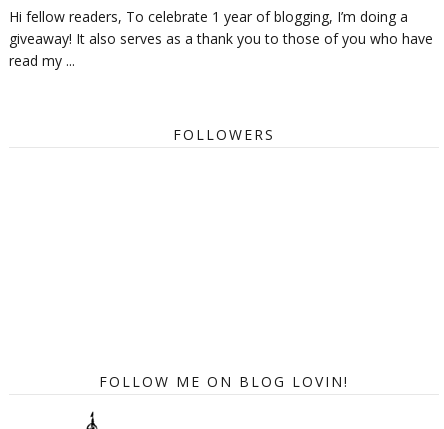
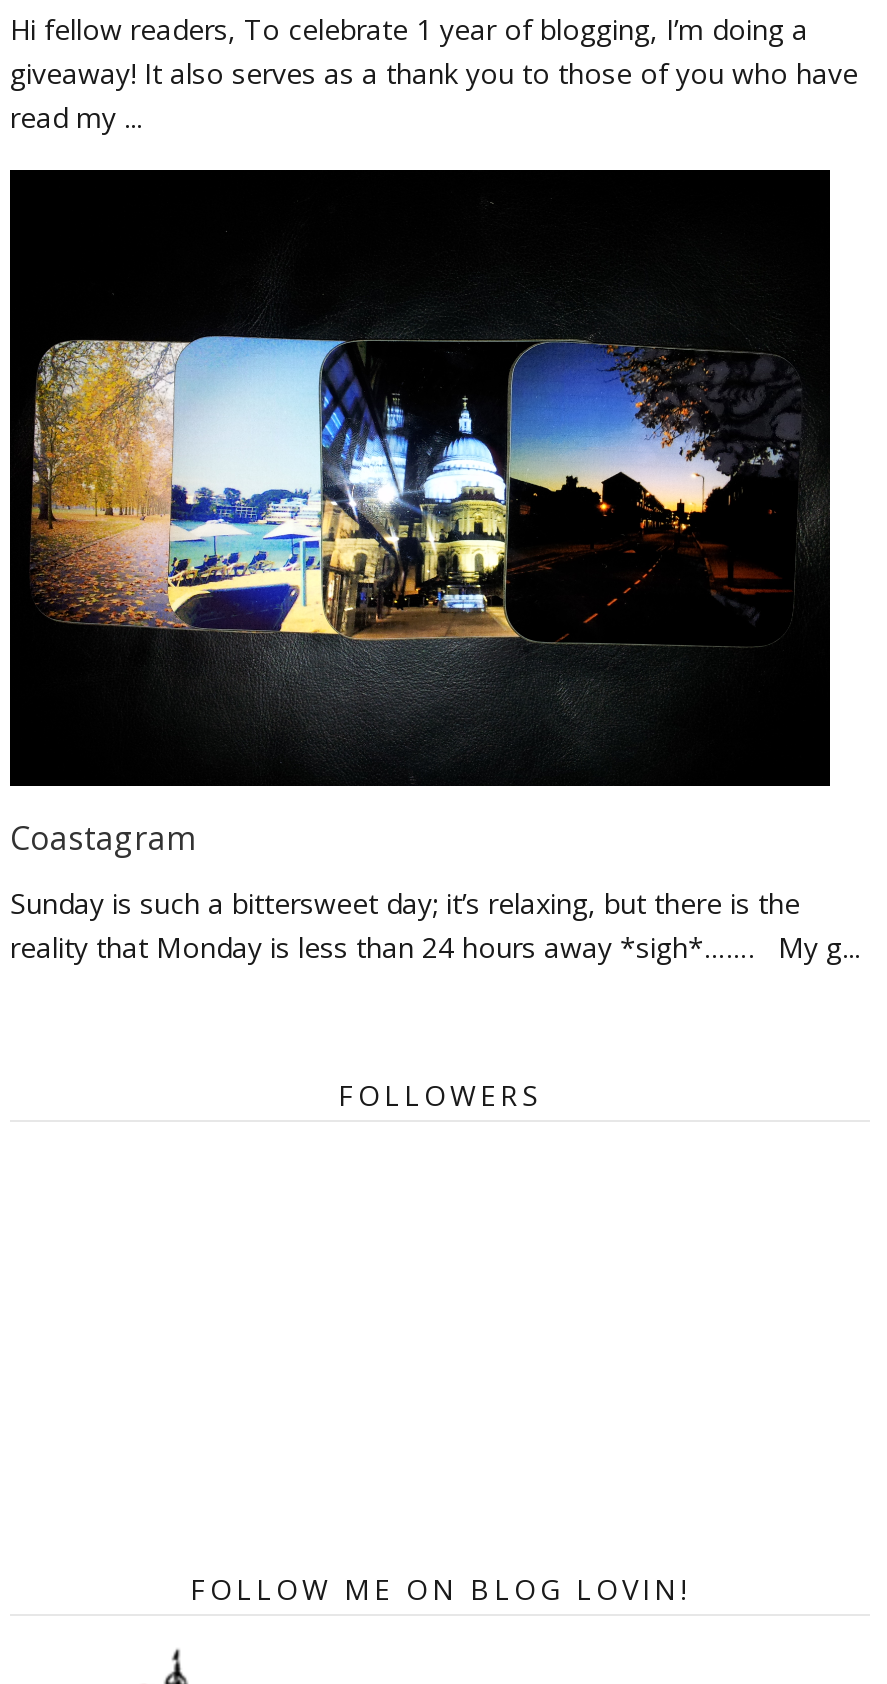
none -> [8,168,860,966] [image] | Coastagram | Sunday is such a bittersweet day; it’s relaxing, but there is the | reality that Monday is less than 24 hours away *sigh*……. My g...

